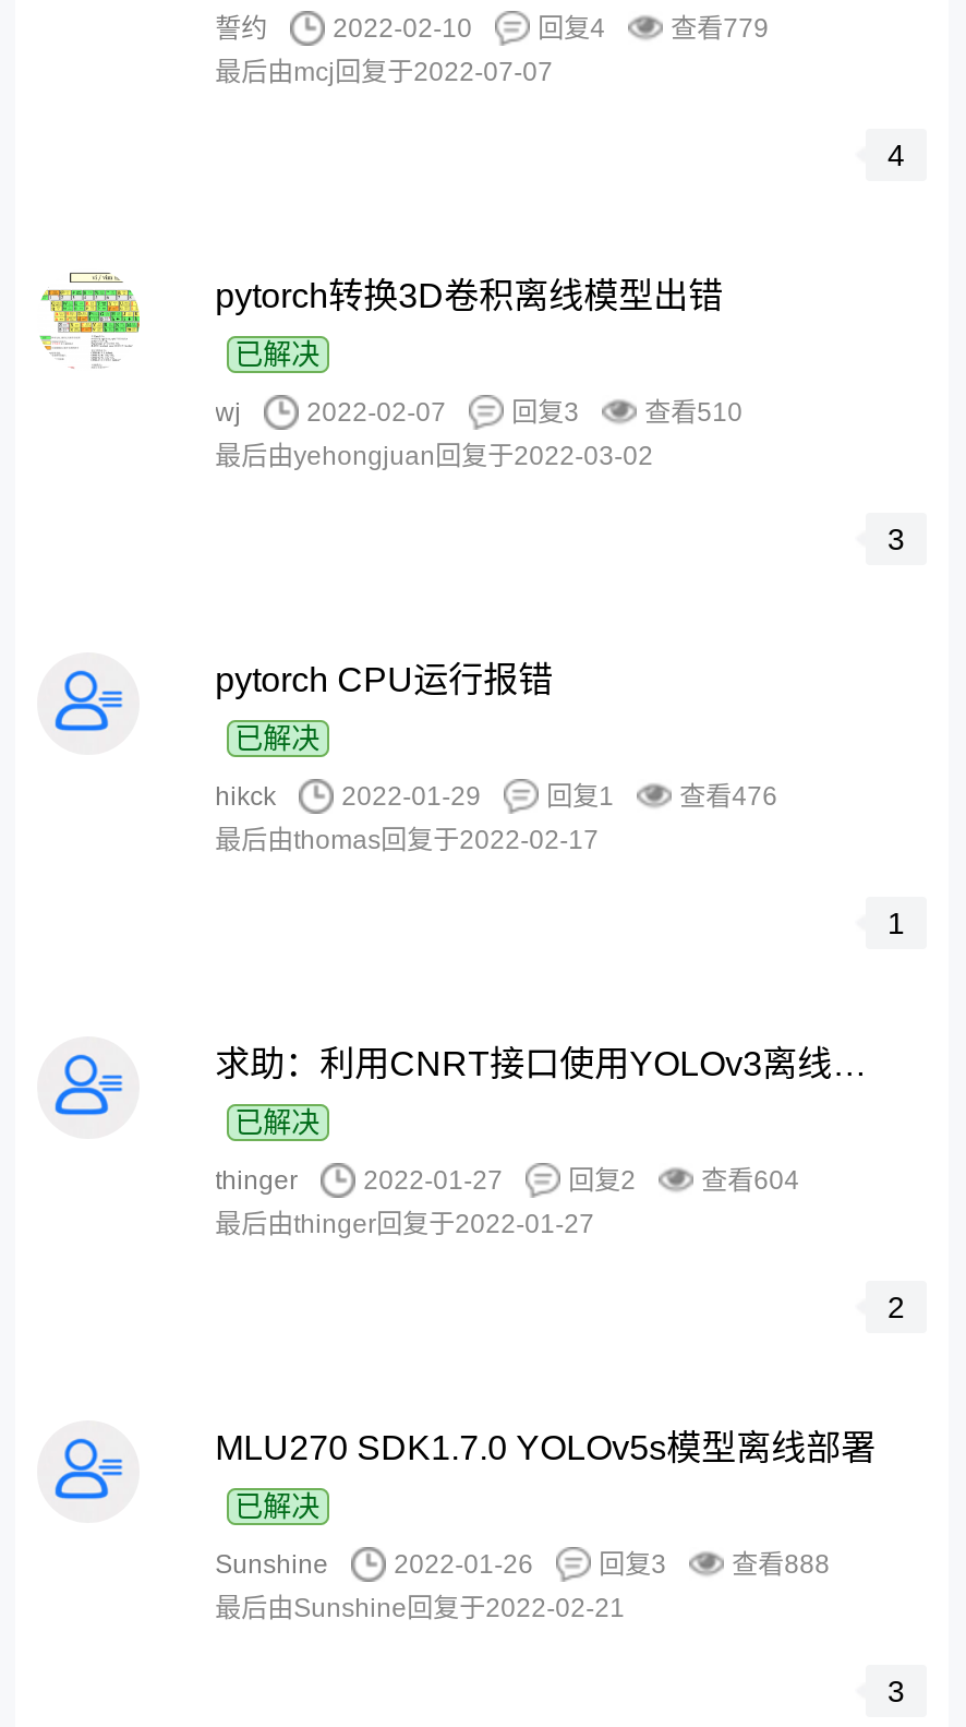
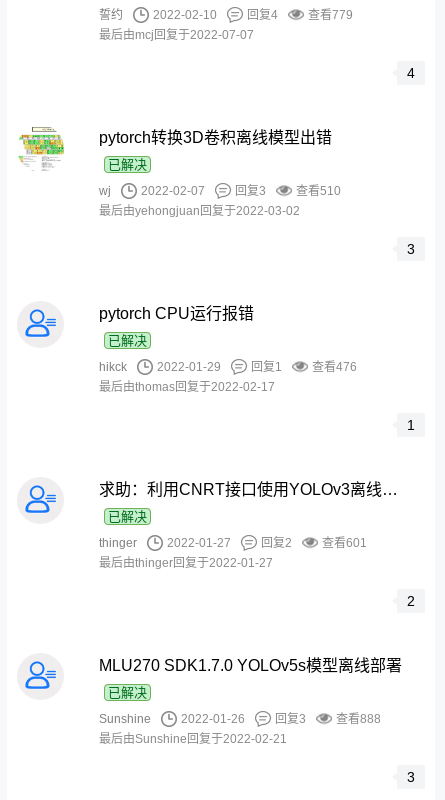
[701,1165,799,1196] 查看604 -> [322,536,367,550] 查看601

